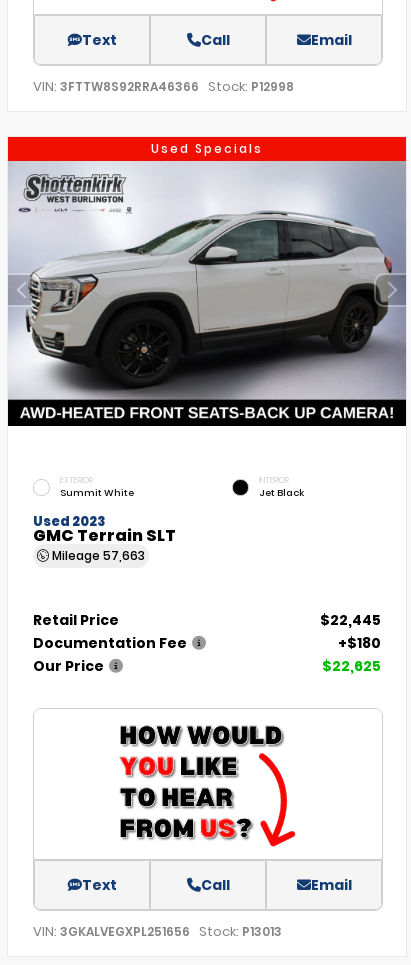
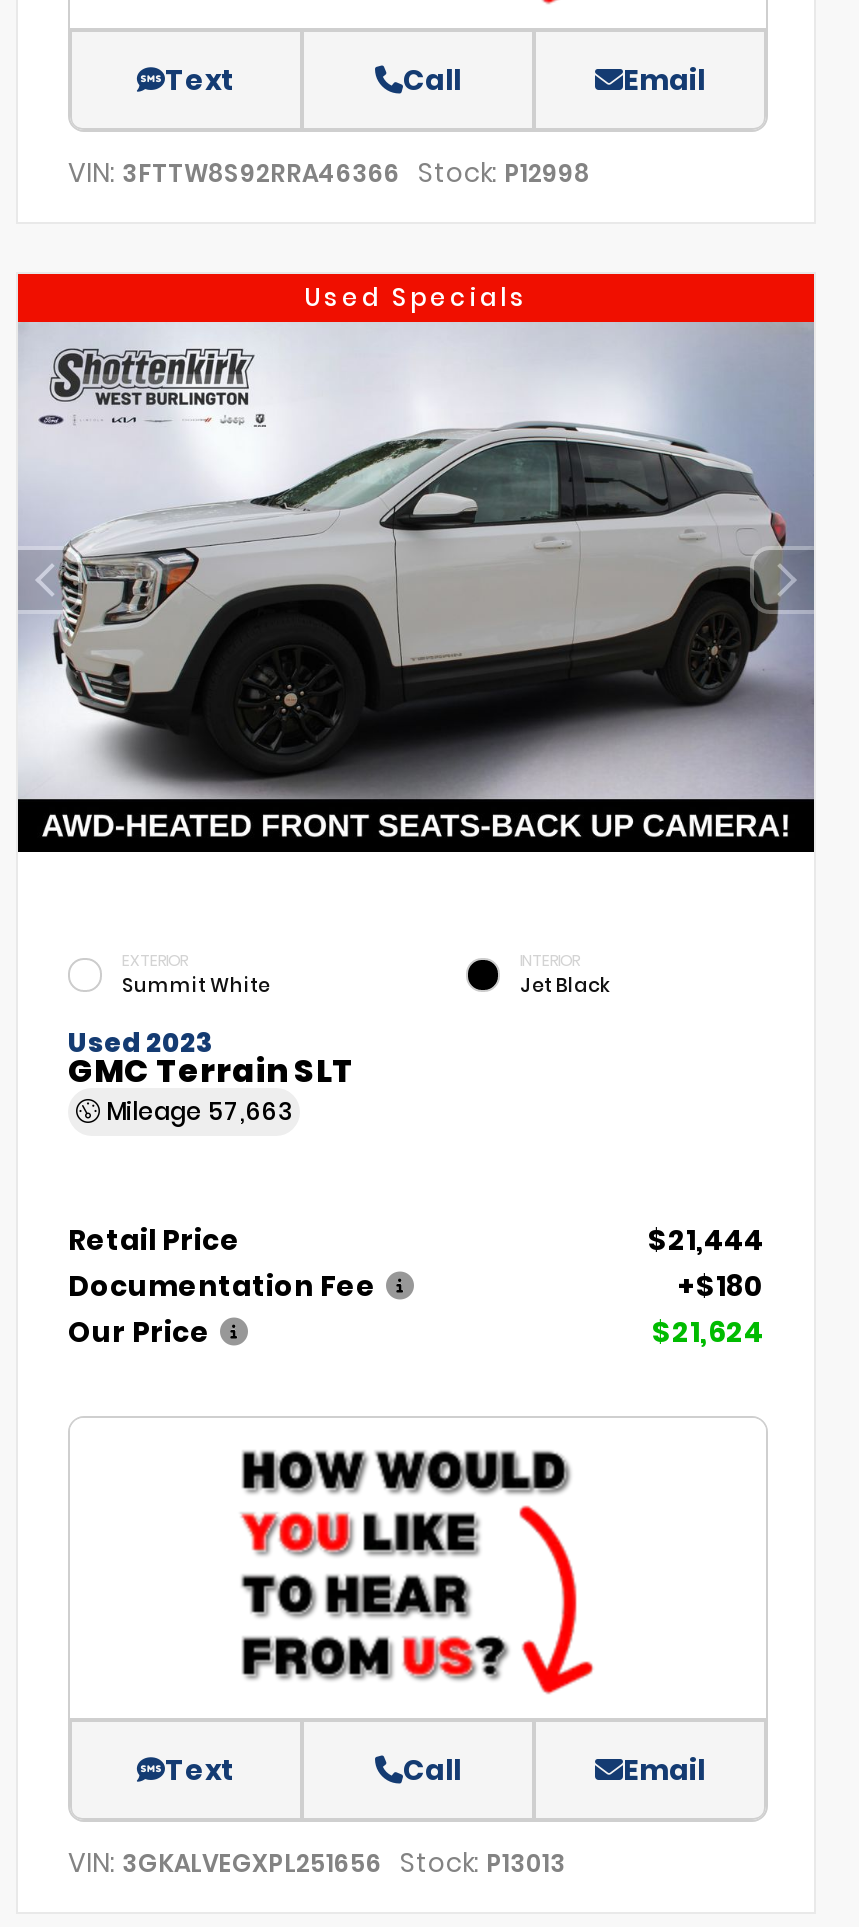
[320,610,381,630] $22,445 -> [648,1220,764,1260] $21,444
[322,656,381,676] $22,625 -> [652,1312,764,1352] $21,624

